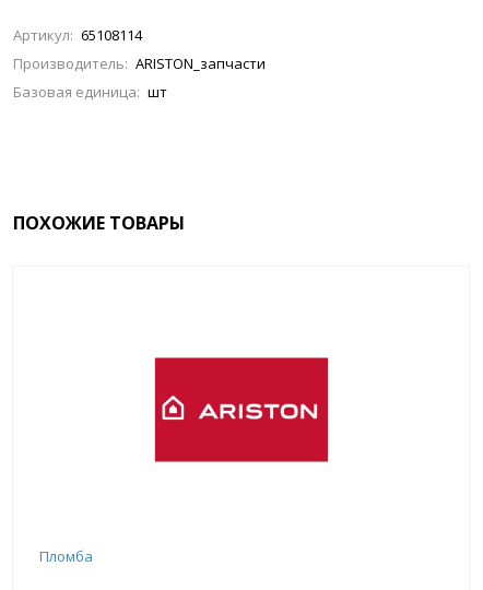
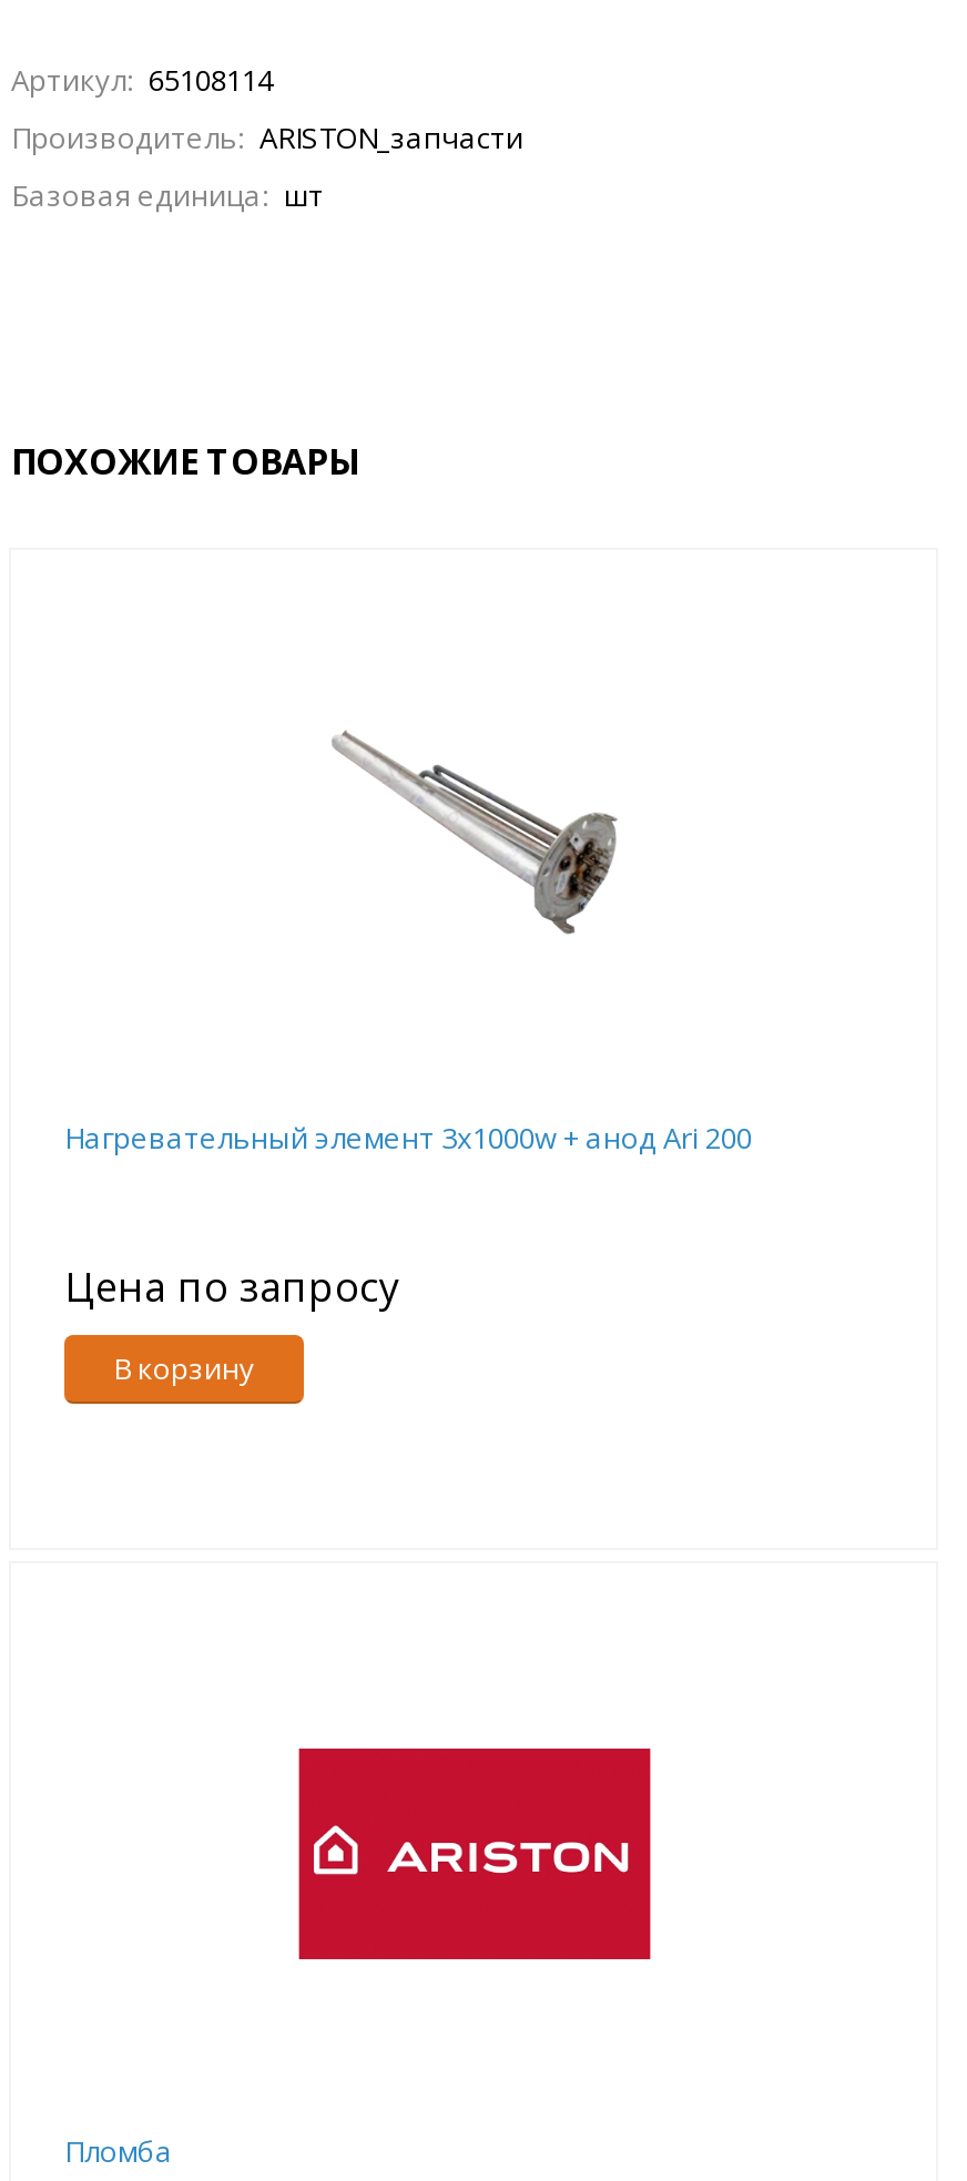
none -> [64,1117,752,1387] Нагревательный элемент 3х1000w + анод Ari 200 | Цена по запросу | В корзину
none -> [330,732,617,936] [image]

